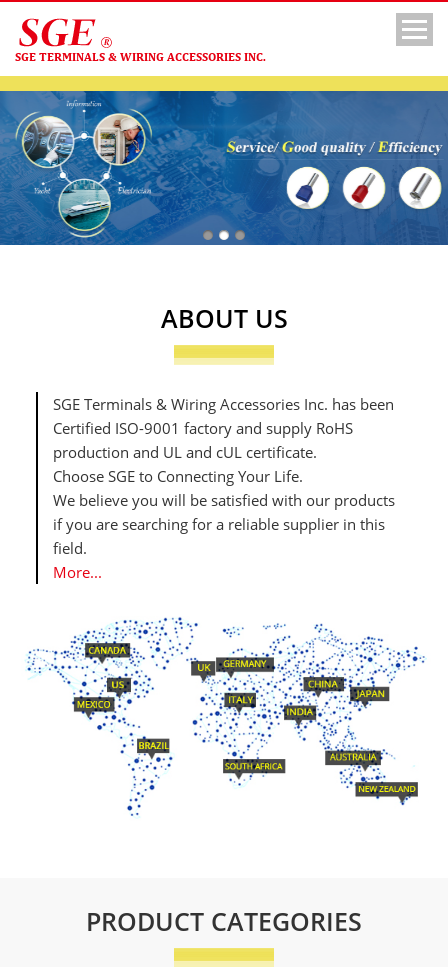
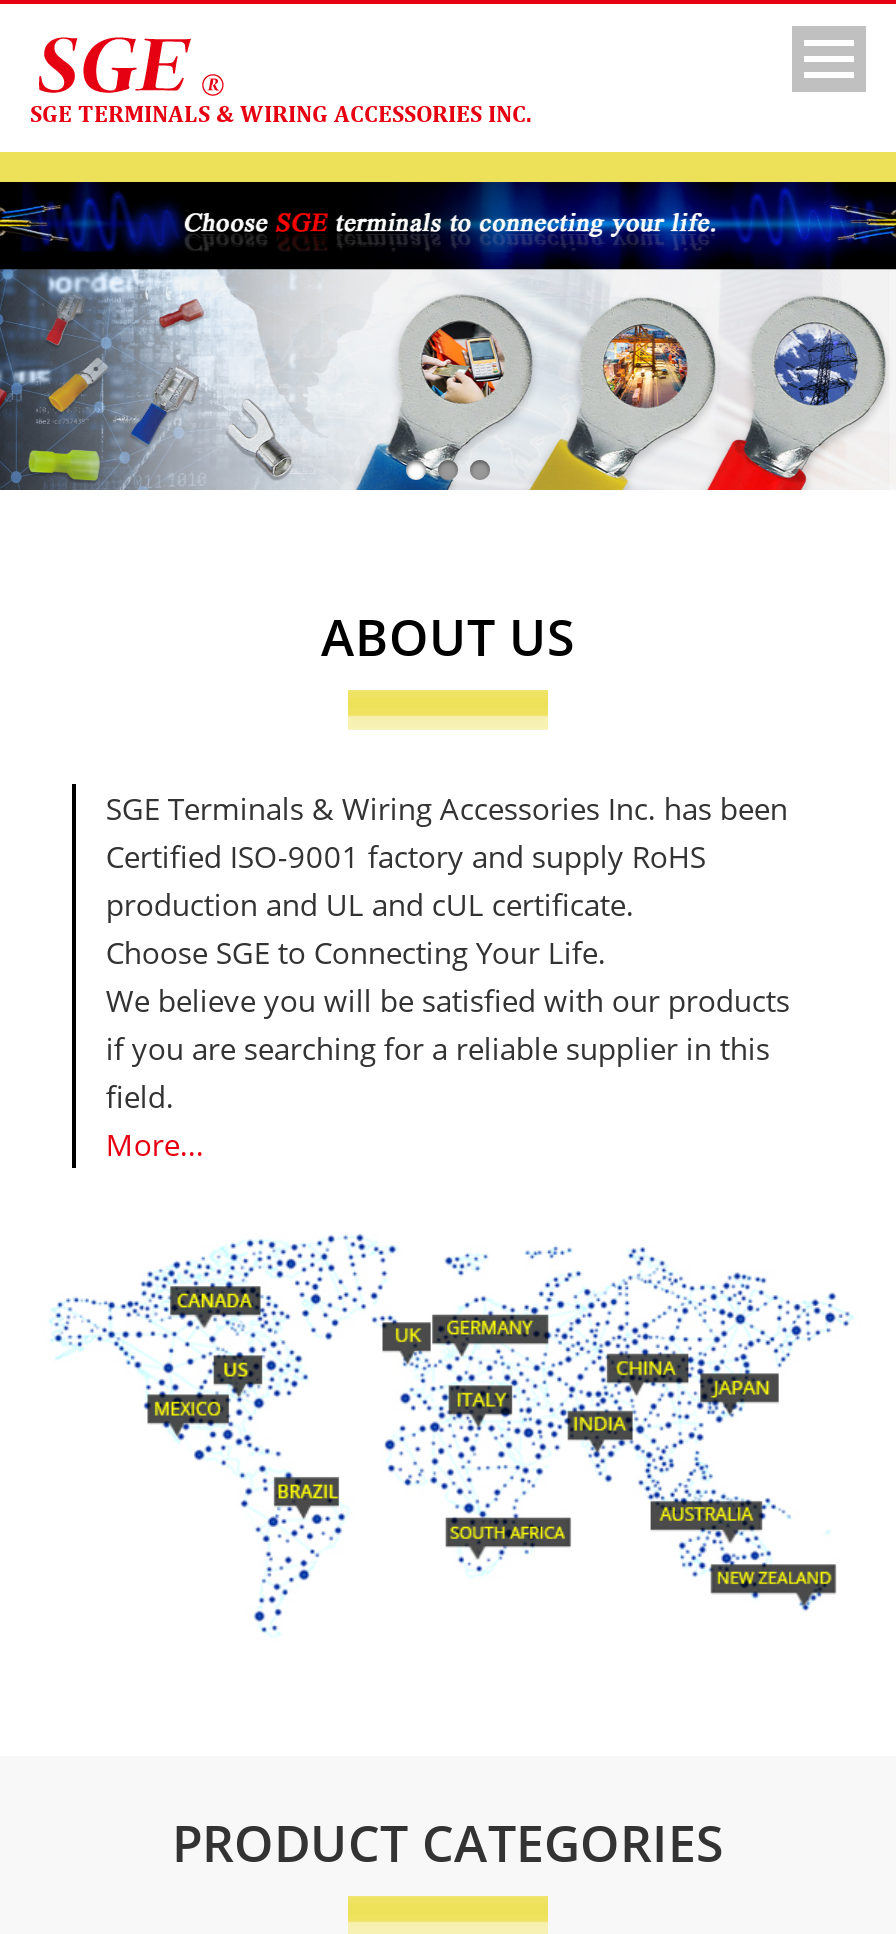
[3,90,445,246] [image] -> [6,180,890,492] [image]

